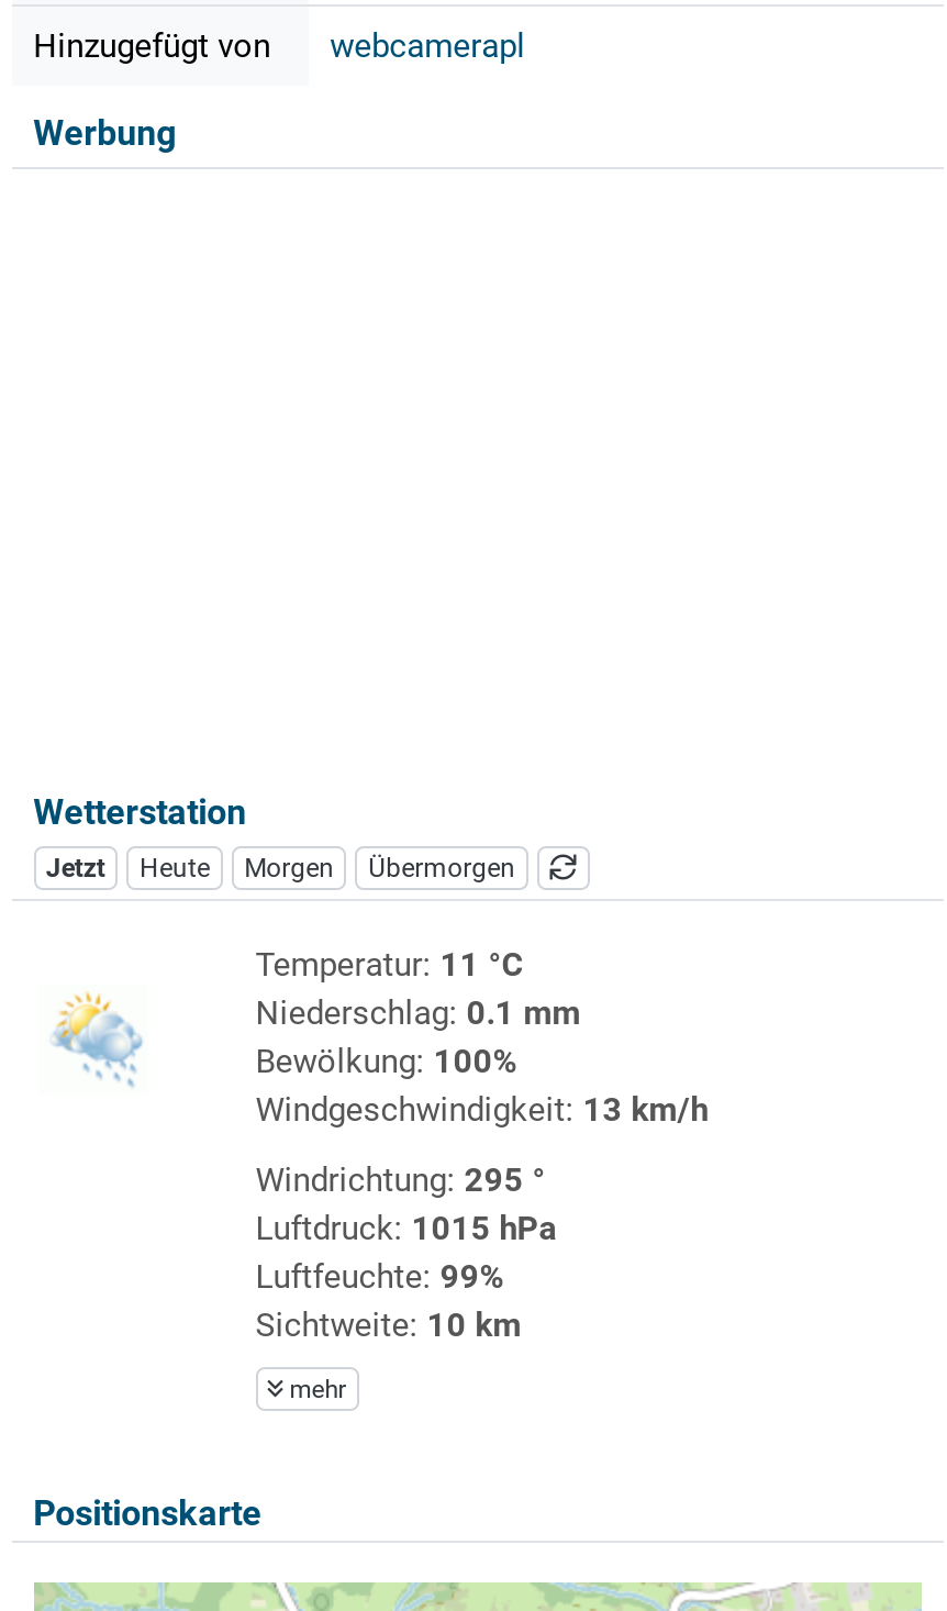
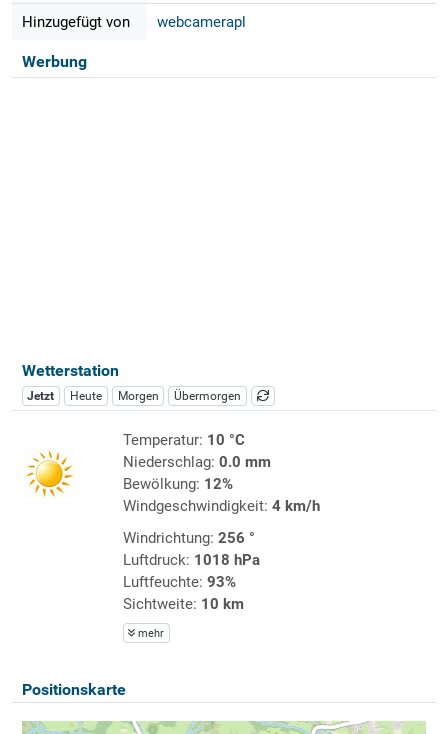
[256,945,524,985] Temperatur: 11 °C -> [123,431,245,449] Temperatur: 10 °C
[43,989,144,1090] [image] -> [25,449,74,498] [image]
[256,993,581,1033] Niederschlag: 0.1 mm -> [123,453,271,471] Niederschlag: 0.0 mm
[256,1042,517,1081] Bewölkung: 100% -> [123,475,233,493] Bewölkung: 12%
[256,1090,708,1130] Windgeschwindigkeit: 13 km/h -> [123,497,320,515] Windgeschwindigkeit: 4 km/h
[256,1160,546,1200] Windrichtung: 295 ° -> [123,529,255,547] Windrichtung: 256 °
[256,1209,557,1248] Luftdruck: 1015 hPa -> [123,551,260,569] Luftdruck: 1018 hPa
[256,1257,504,1297] Luftfeuchte: 99% -> [123,573,236,591] Luftfeuchte: 93%

